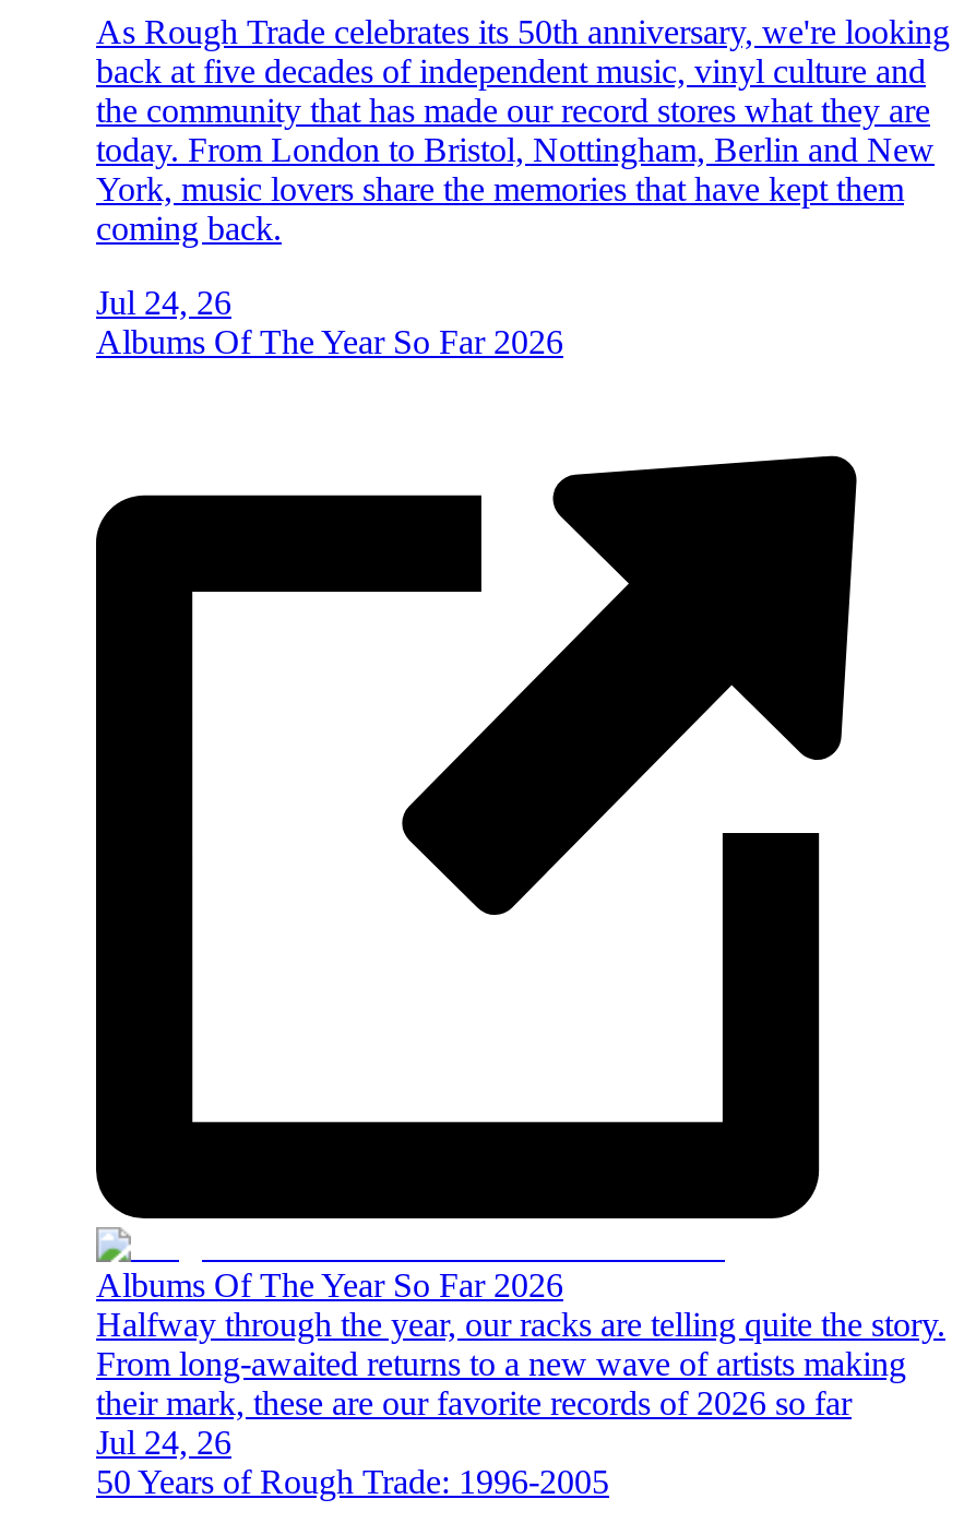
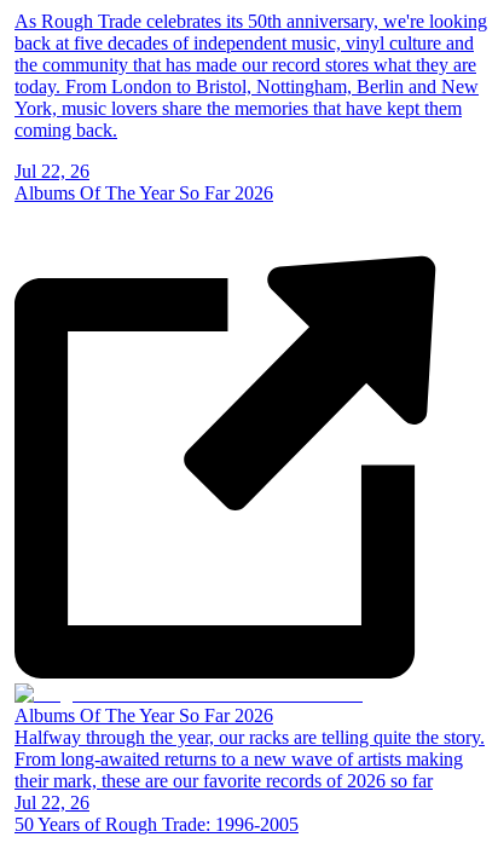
[96,284,231,321] Jul 24, 26 -> [15,161,89,182] Jul 22, 26
[96,1423,231,1461] Jul 24, 26 -> [15,793,89,813] Jul 22, 26

